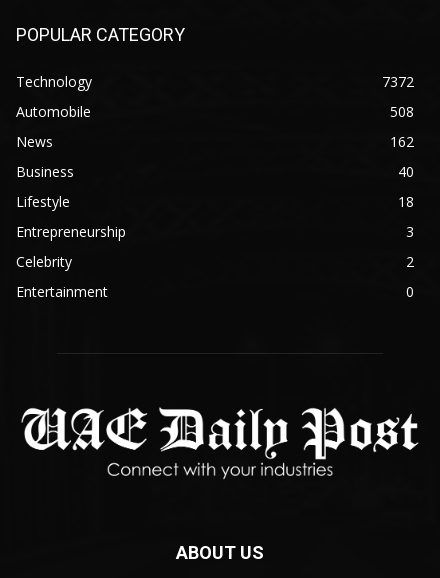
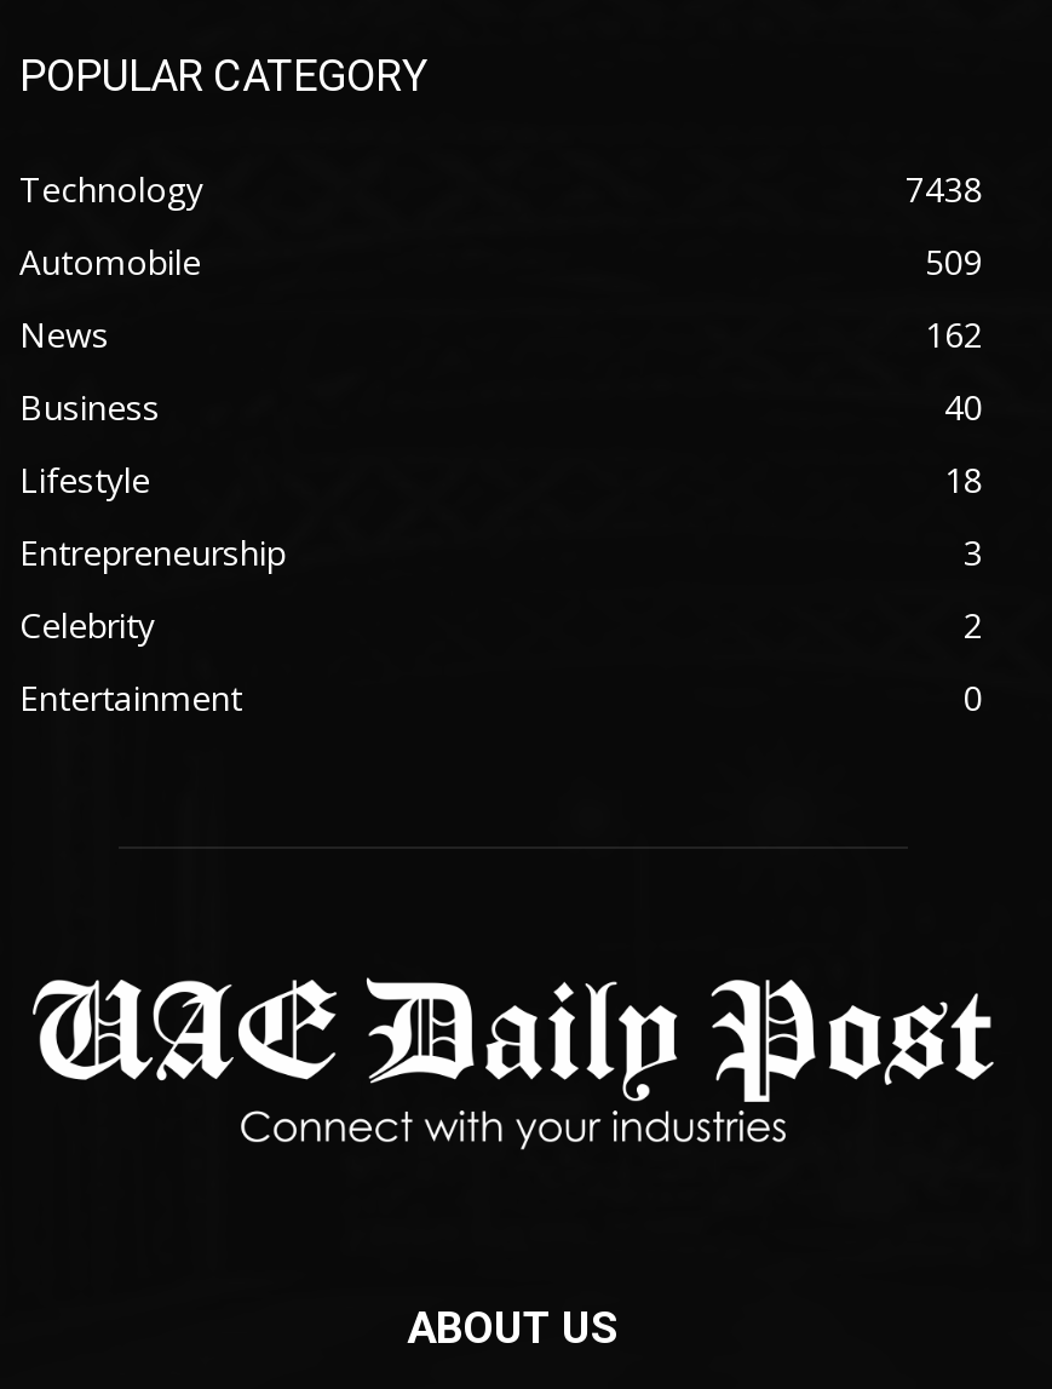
[382,72,414,91] 7372 -> [906,166,983,212] 7438
[390,102,414,121] 508 -> [925,239,983,285] 509

